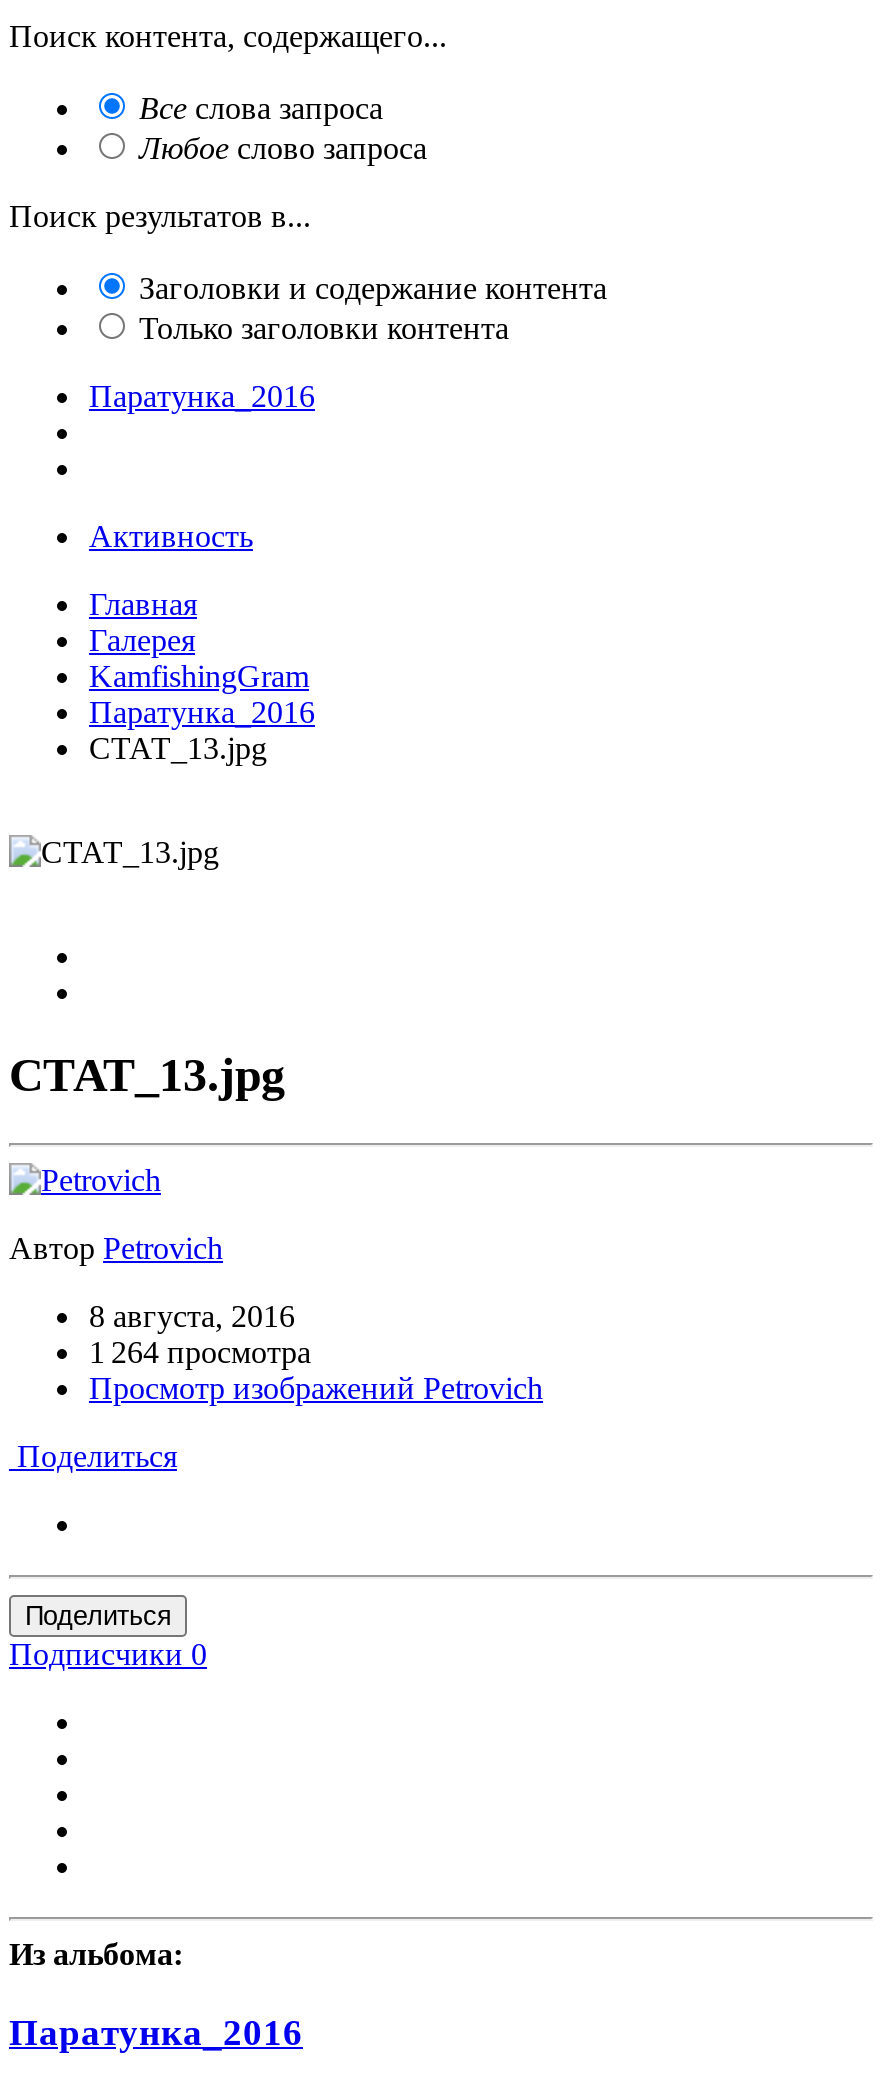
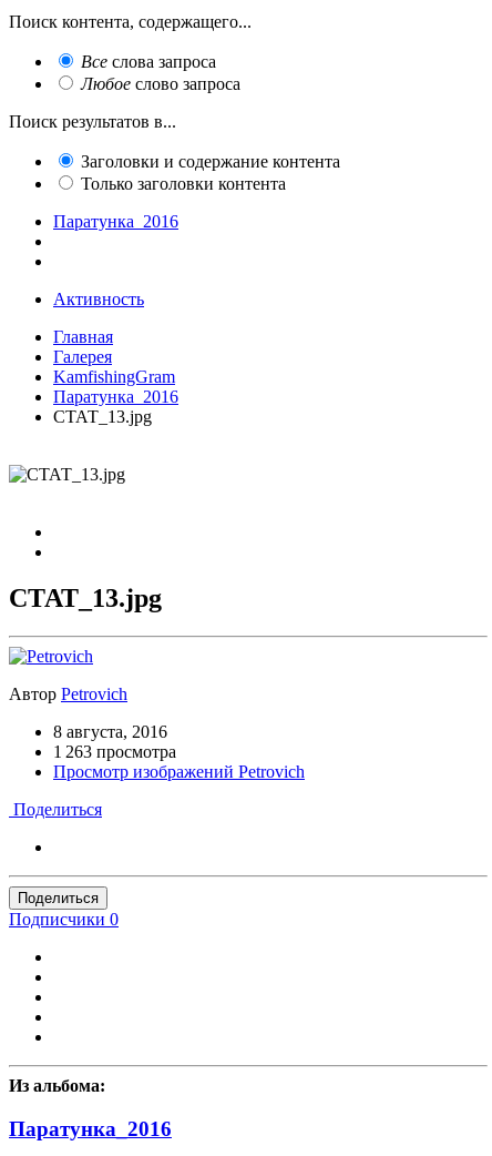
[89,1336,311,1370] 1 264 просмотра -> [53,743,176,761] 1 263 просмотра

